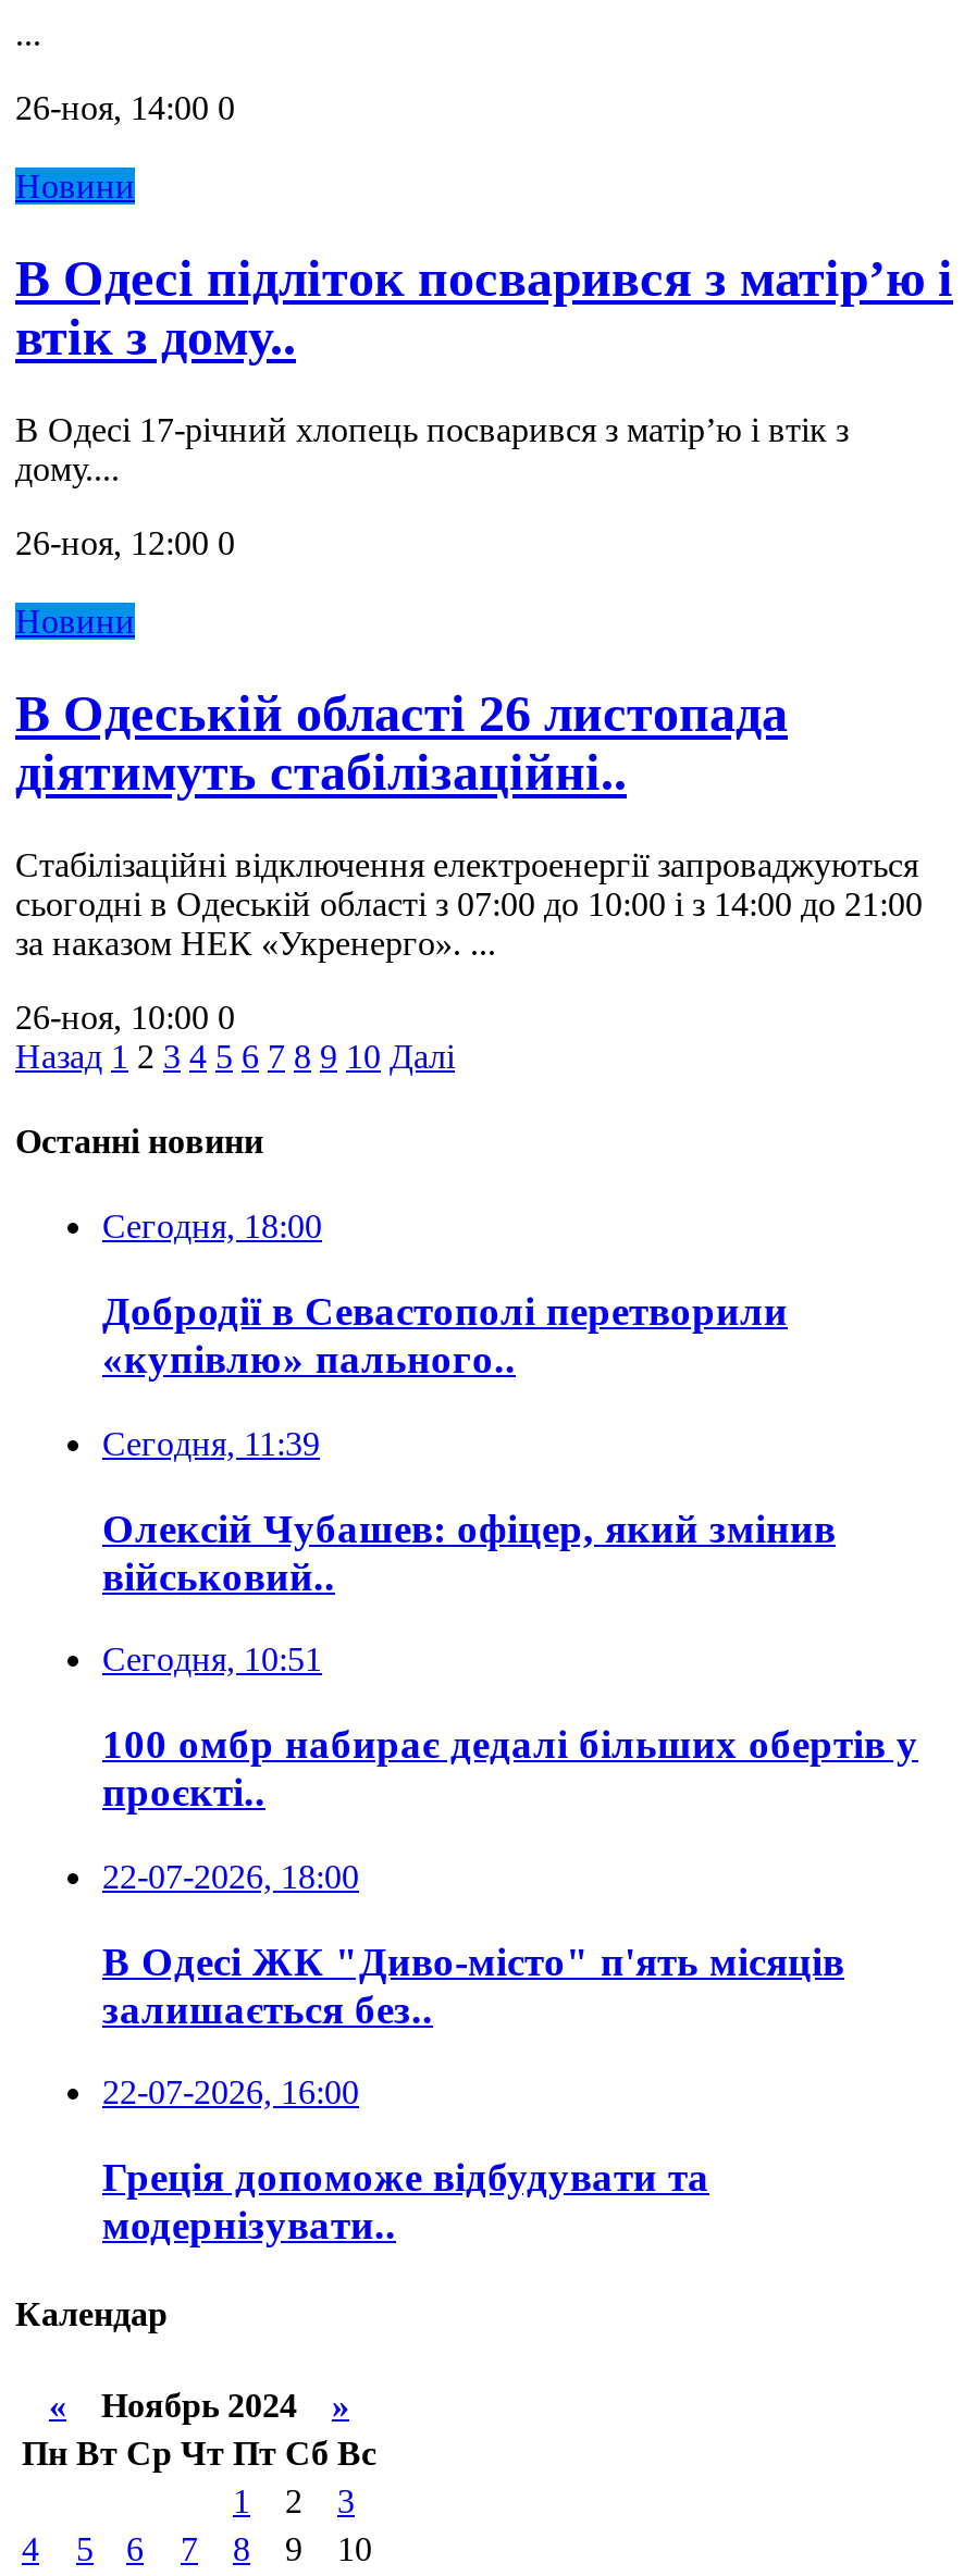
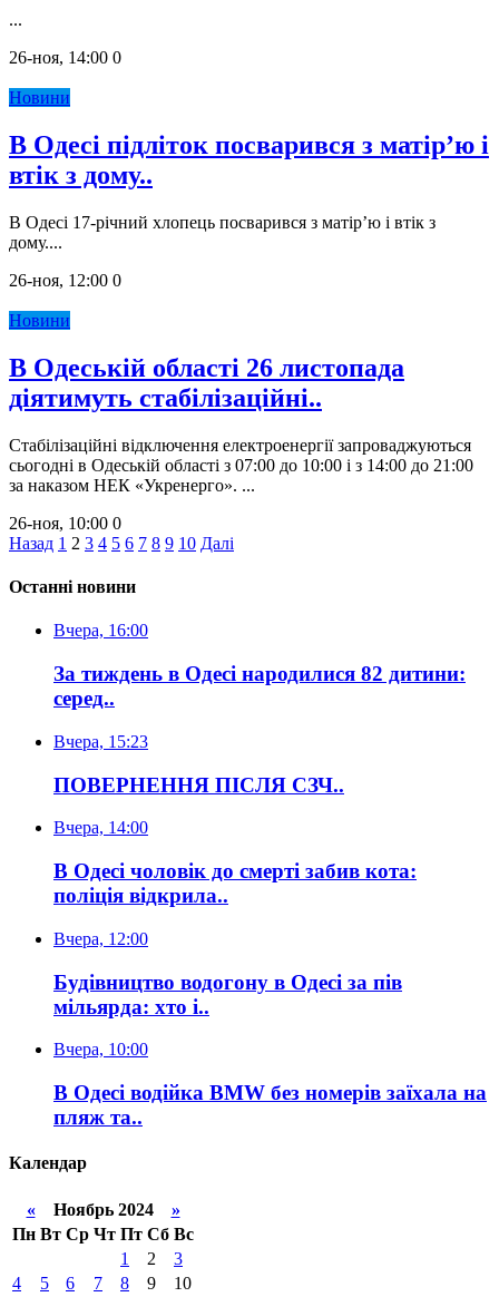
[102,1209,322,1246] Сегодня, 18:00 -> [53,621,148,640] Вчера, 16:00
[102,1288,788,1382] Добродії в Севастополі перетворили | «купівлю» пального.. -> [53,662,466,710] За тиждень в Одесі народилися 82 дитини: | серед..
[102,1425,320,1462] Сегодня, 11:39 -> [53,732,148,751] Вчера, 15:23
[102,1505,836,1598] Олексій Чубашев: офіцер, який змінив | військовий.. -> [53,773,344,796] ПОВЕРНЕННЯ ПІСЛЯ СЗЧ..
[102,1641,322,1678] Сегодня, 10:51 -> [53,818,148,837] Вчера, 14:00
[102,1721,918,1815] 100 омбр набирає дедалі більших обертів у | проєкті.. -> [53,859,417,907] В Одесі чоловік до смерті забив кота: | поліція відкрила..
[102,1858,359,1895] 22-07-2026, 18:00 -> [53,929,148,948] Вчера, 12:00
[102,1937,844,2031] В Одесі ЖК "Диво-місто" п'ять місяців | залишається без.. -> [53,970,402,1018] Будівництво водогону в Одесі за пів | мільярда: хто і..
[102,2074,359,2111] 22-07-2026, 16:00 -> [53,1040,148,1059] Вчера, 10:00
[102,2154,709,2247] Греція допоможе відбудувати та | модернізувати.. -> [53,1081,487,1129] В Одесі водійка BMW без номерів заїхала на | пляж та..

